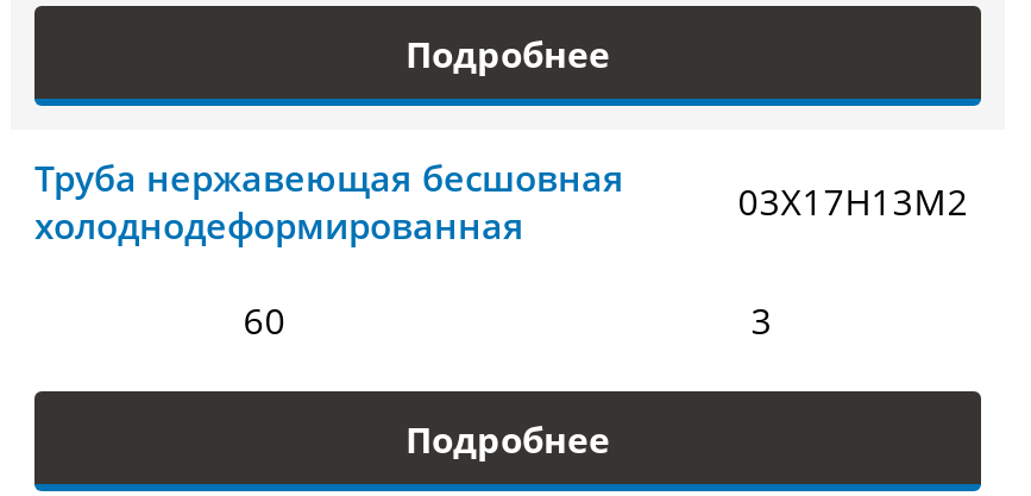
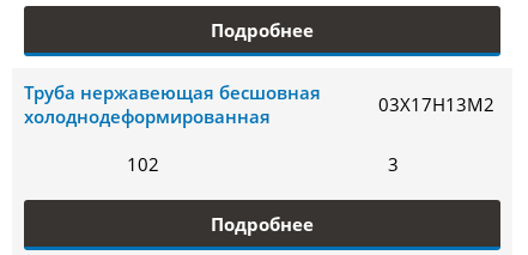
[243,296,286,344] 60 -> [126,152,159,176] 102

